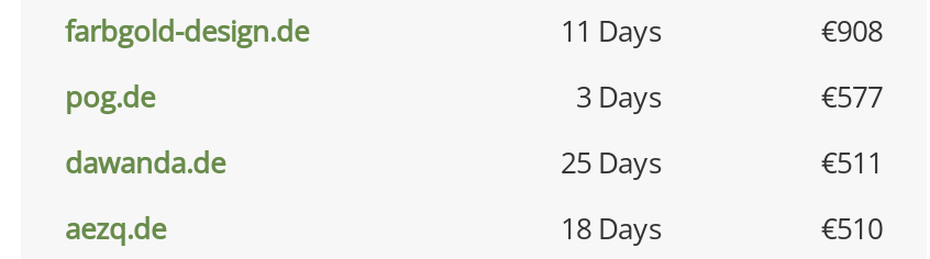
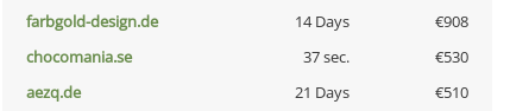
[561,11,662,51] 11 Days -> [294,11,349,32] 14 Days
[65,77,883,183] pog.de | 3 Days | €577 | dawanda.de | 25 Days | €511 -> [26,46,468,68] chocomania.se | 37 sec. | €530
[561,209,662,248] 18 Days -> [294,82,349,103] 21 Days

